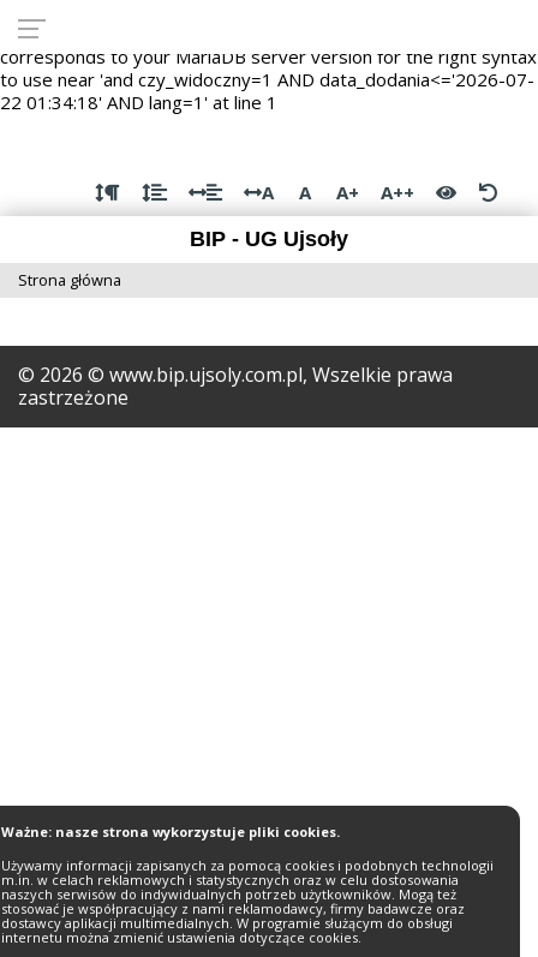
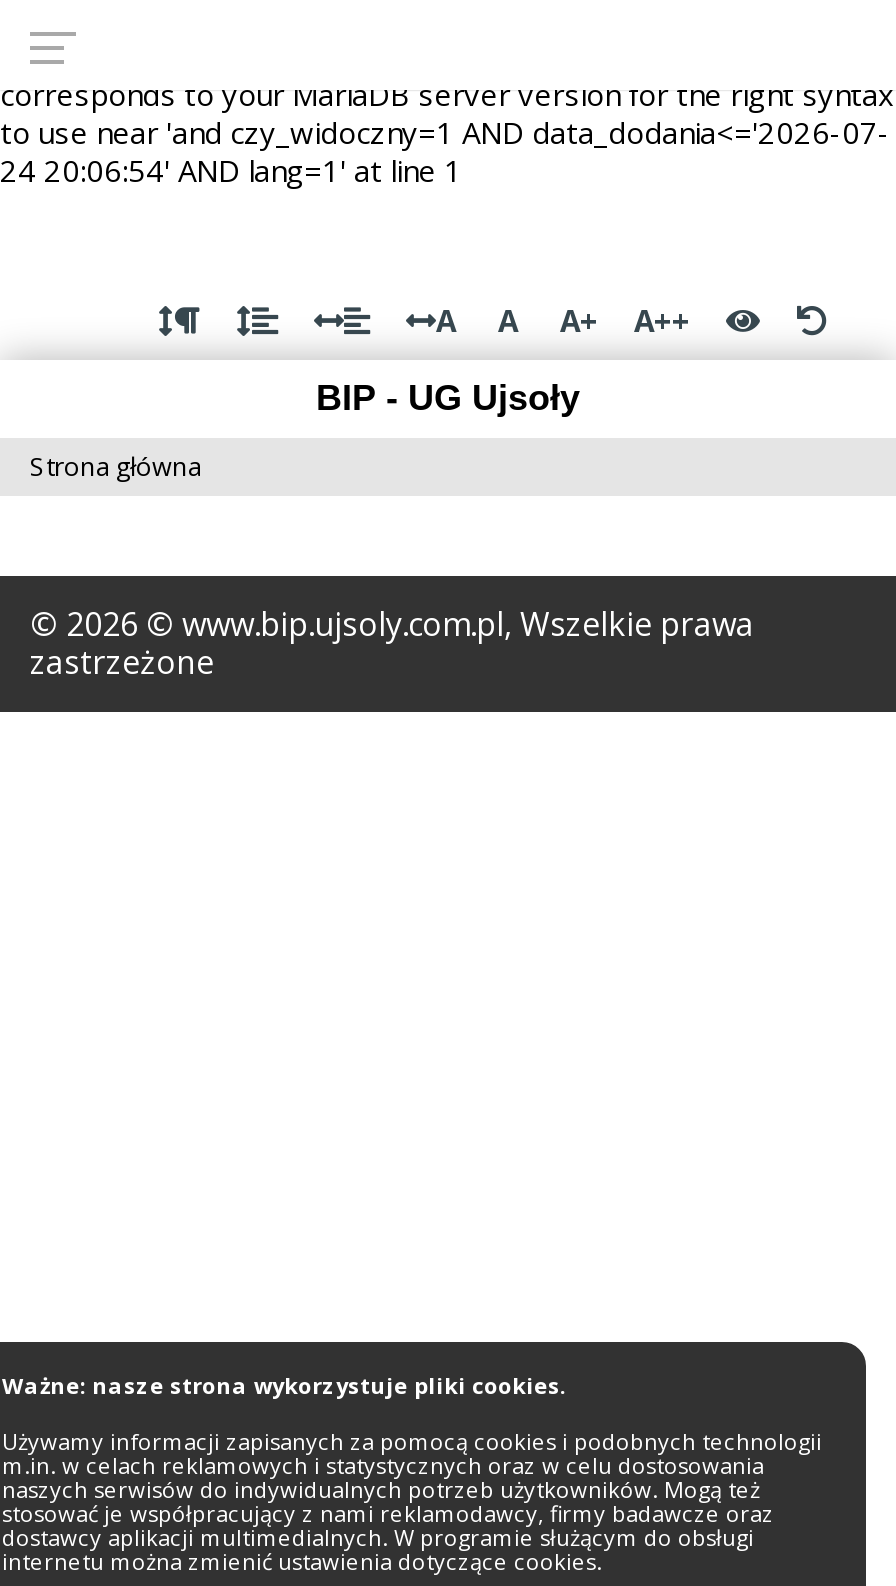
[0,90,277,114] 22 01:34:18' AND lang=1' at line 1 -> [0,150,462,190] 24 20:06:54' AND lang=1' at line 1

